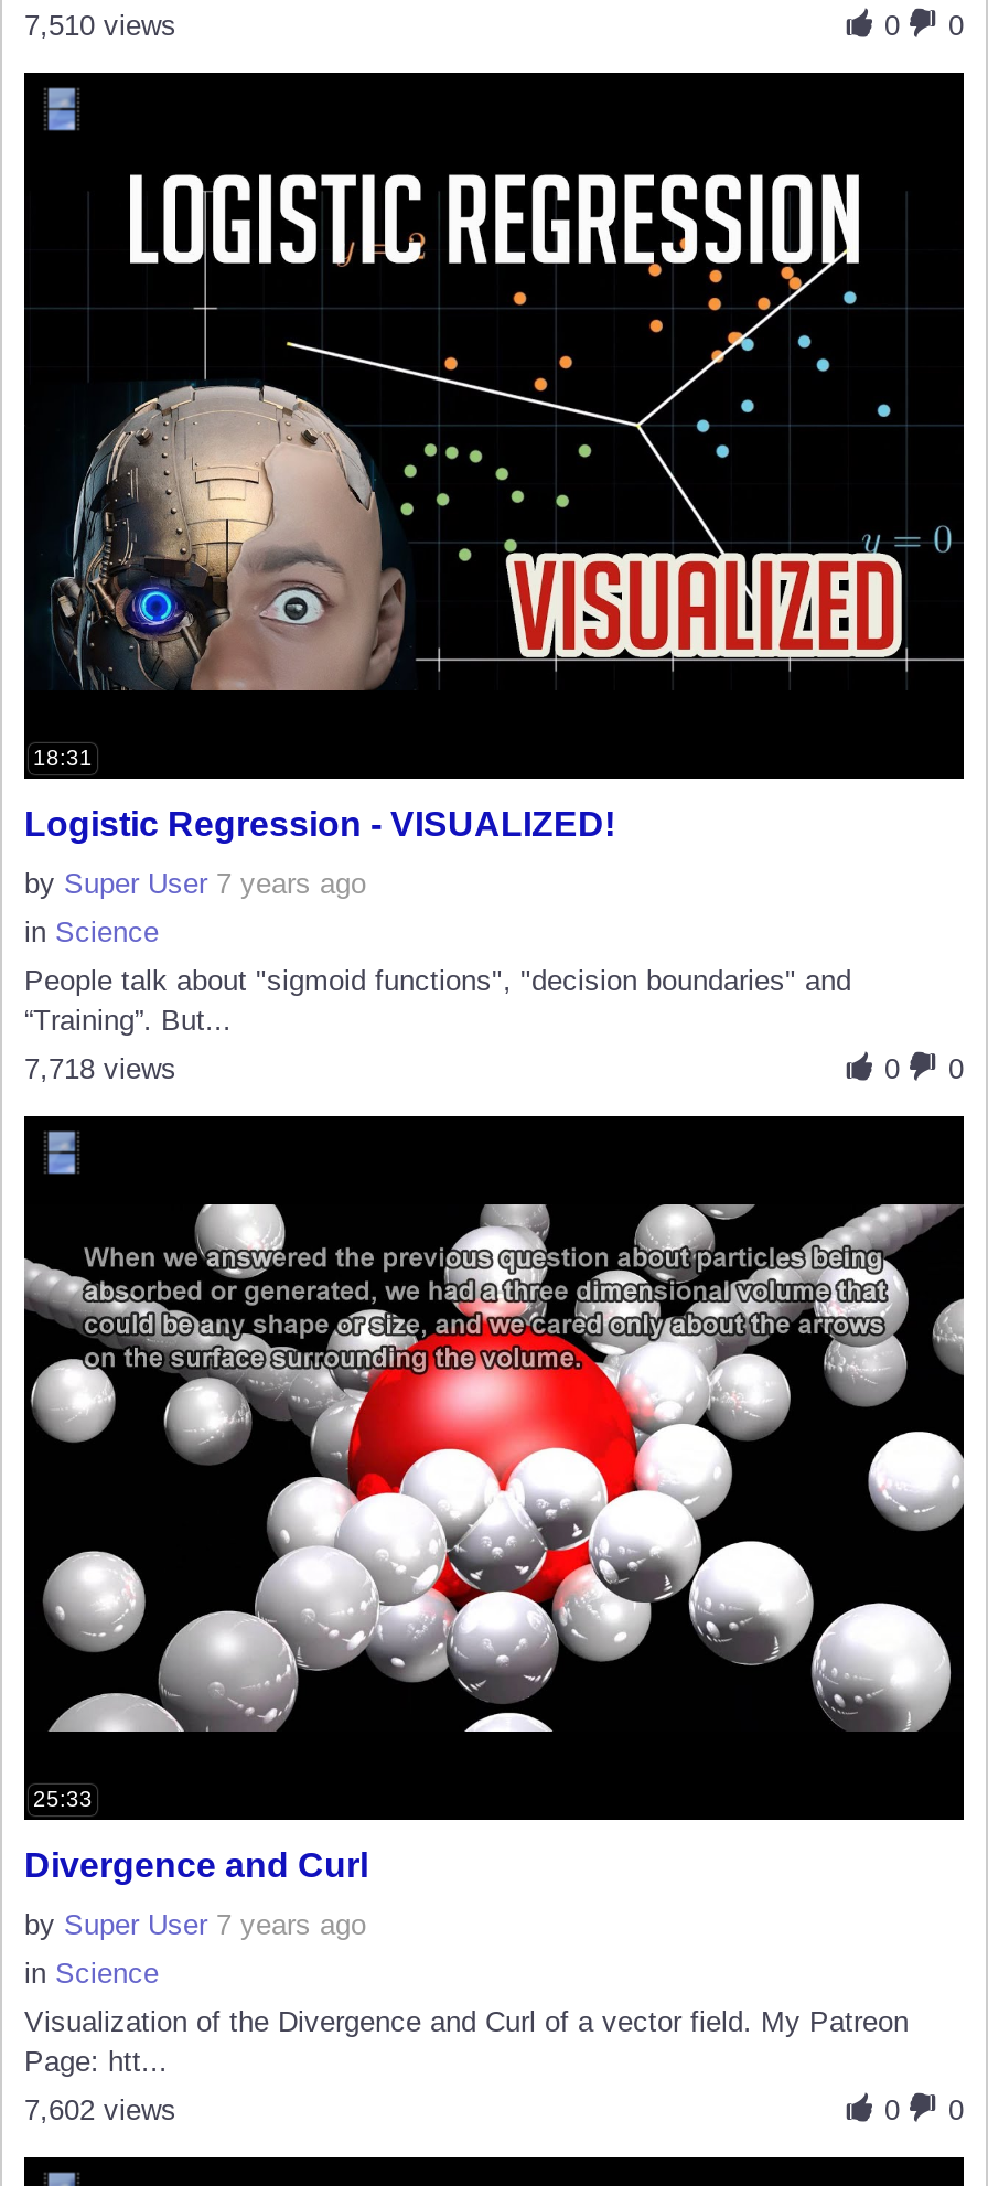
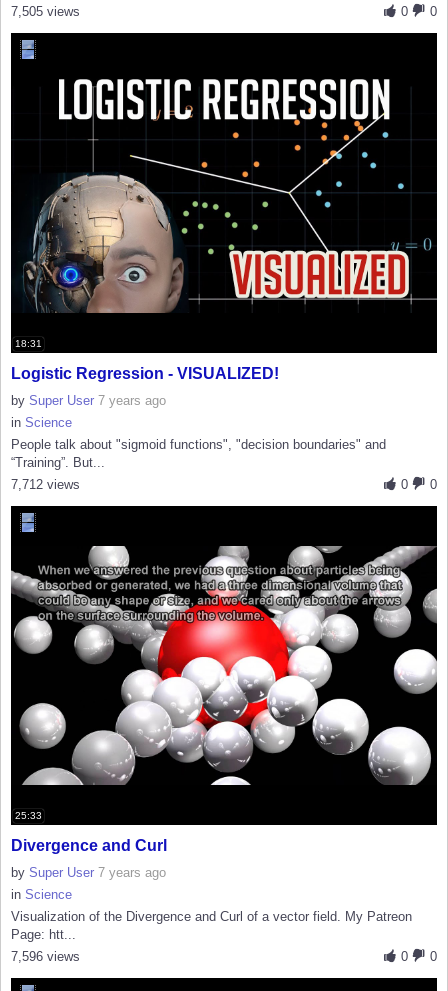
[24,9,176,42] 7,510 views -> [11,4,80,19] 7,505 views
[24,1051,176,1084] 7,718 views -> [11,476,80,491] 7,712 views
[24,2093,176,2126] 7,602 views -> [11,949,80,964] 7,596 views

